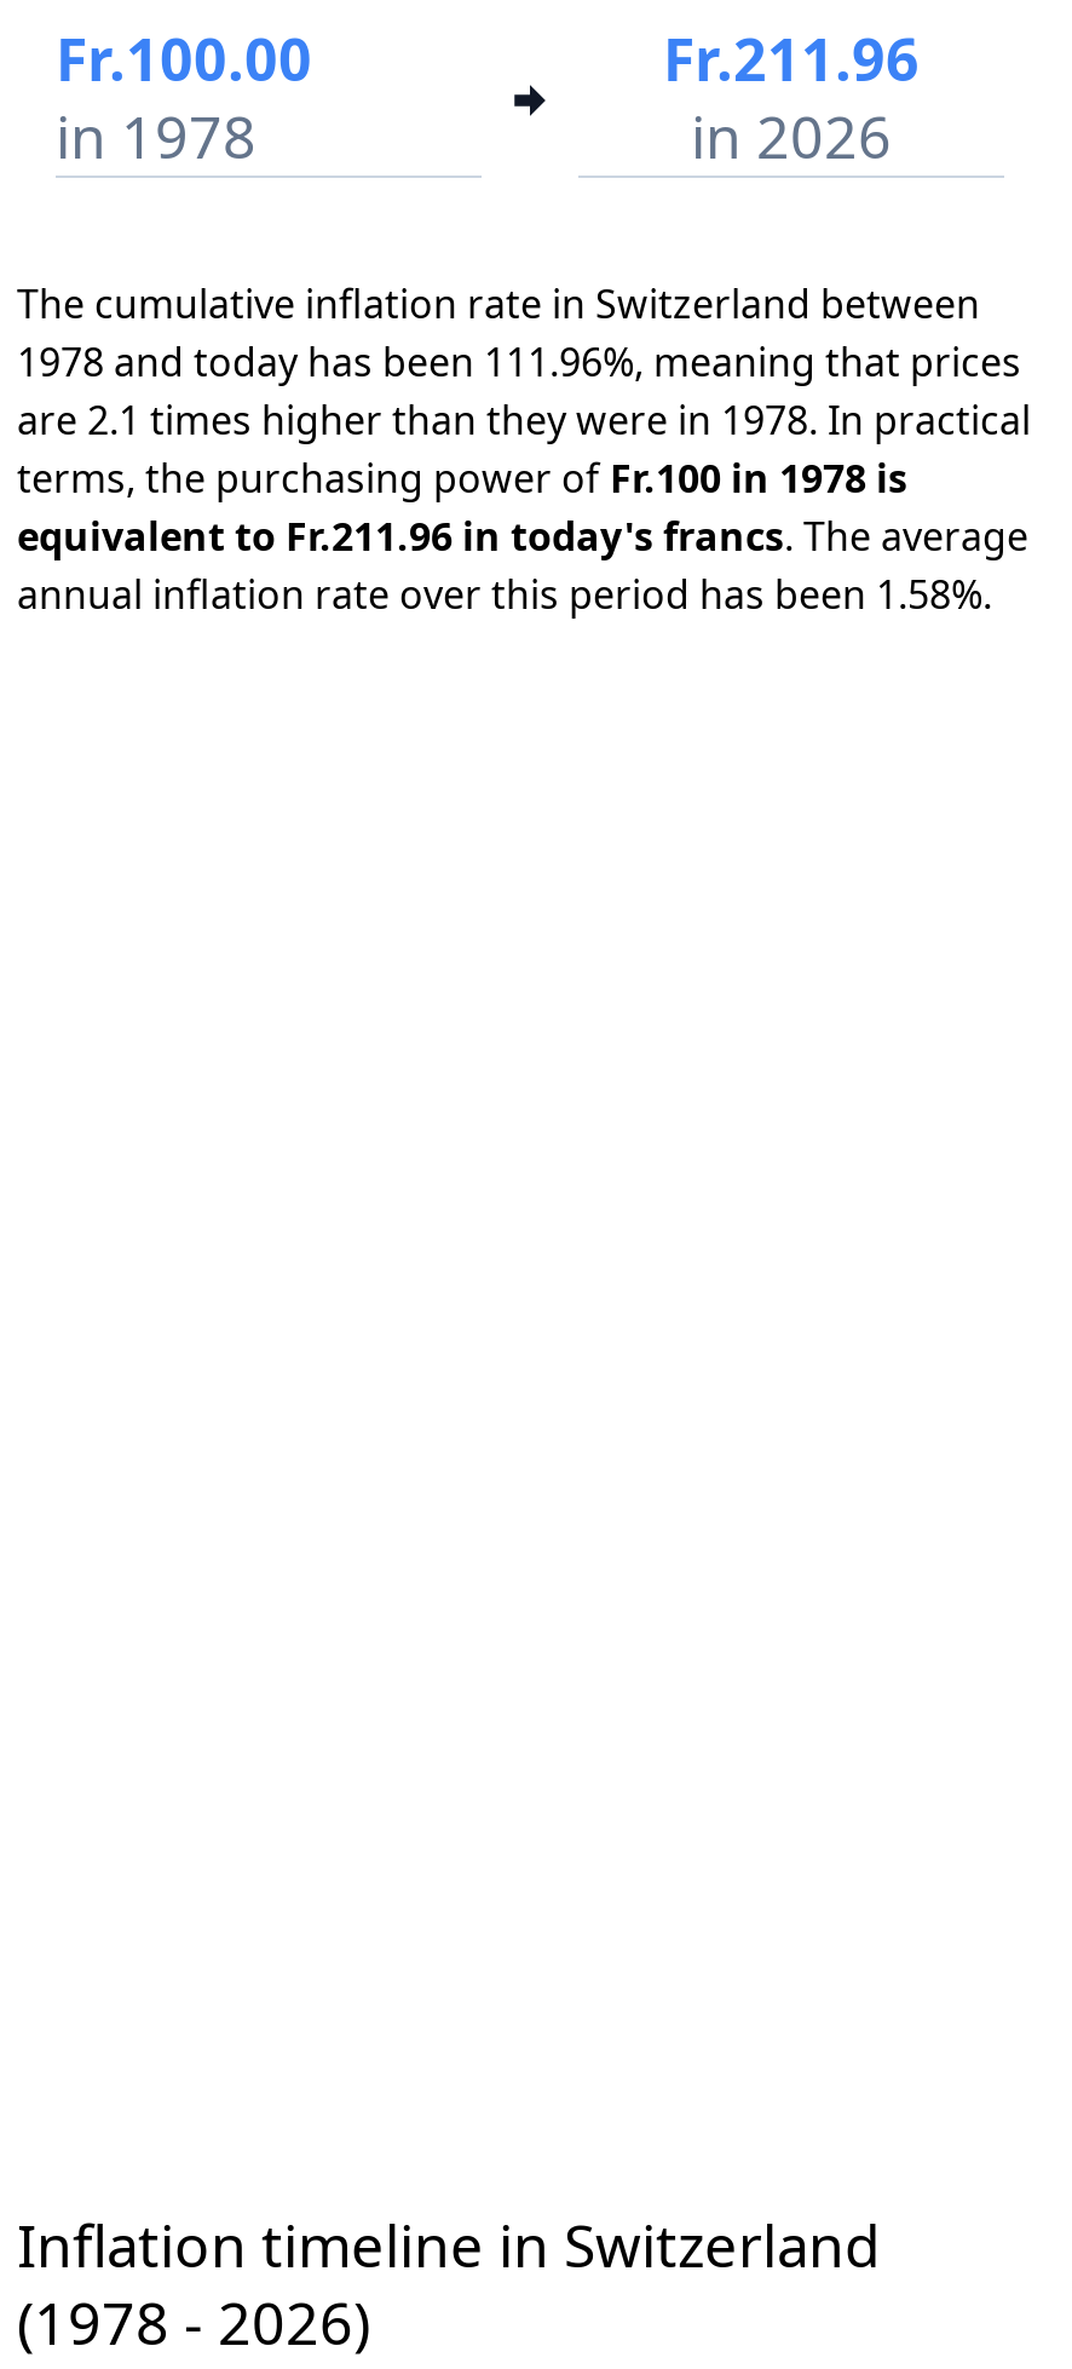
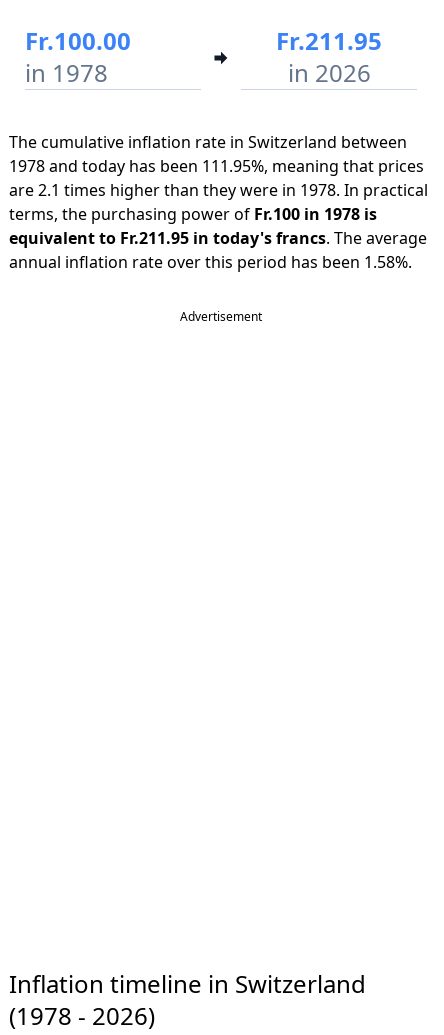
[663,18,920,98] Fr.211.96 -> [276,24,382,57] Fr.211.95
[17,335,1021,389] 1978 and today has been 111.96%, meaning that prices -> [9,155,424,177] 1978 and today has been 111.95%, meaning that prices
[17,510,1028,563] equivalent to Fr.211.96 in today's francs. The average -> [9,227,427,249] equivalent to Fr.211.95 in today's francs. The average
none -> [180,308,262,325] Advertisement

